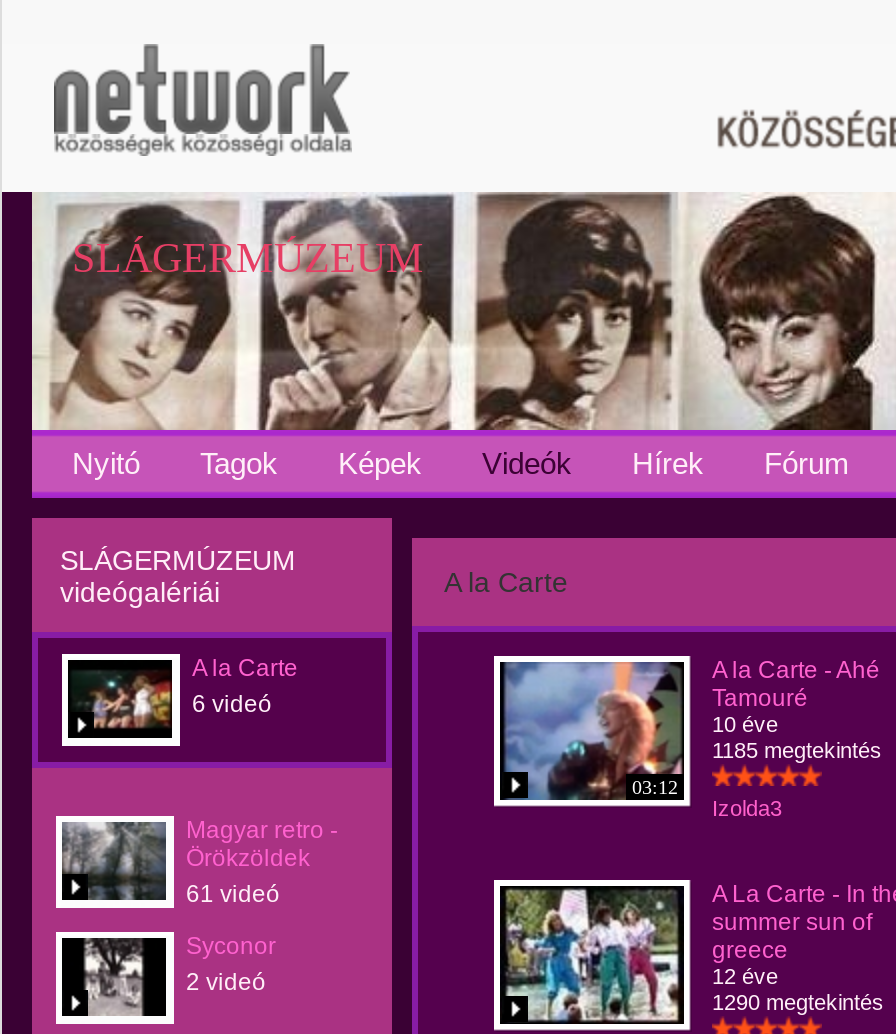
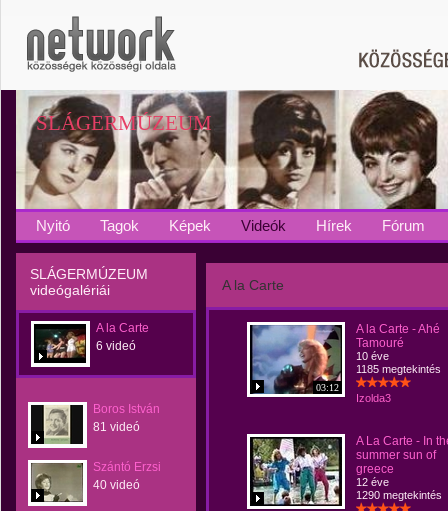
[62,816,338,908] [image] | Magyar retro - | Örökzöldek | 61 videó -> [31,402,160,444] [image] | Boros István | 81 videó
[60,932,276,1018] [image] | Syconor | 2 videó -> [31,460,161,503] [image] | Szántó Erzsi | 40 videó

